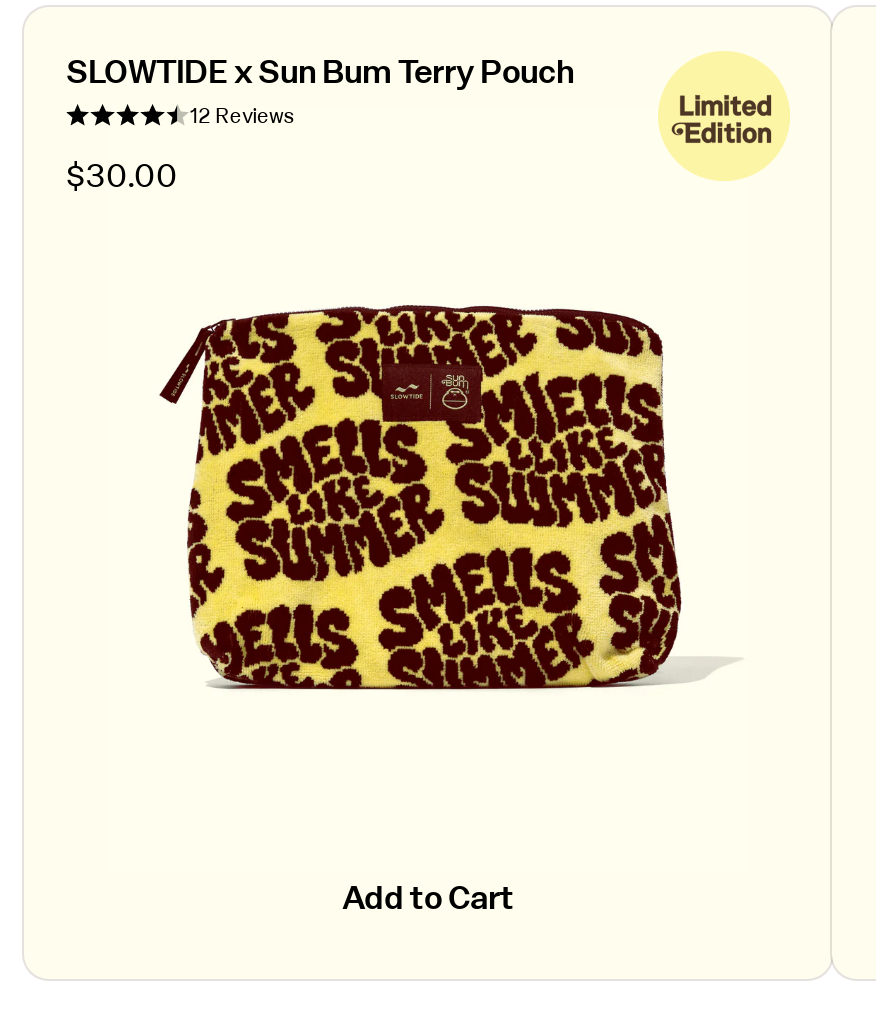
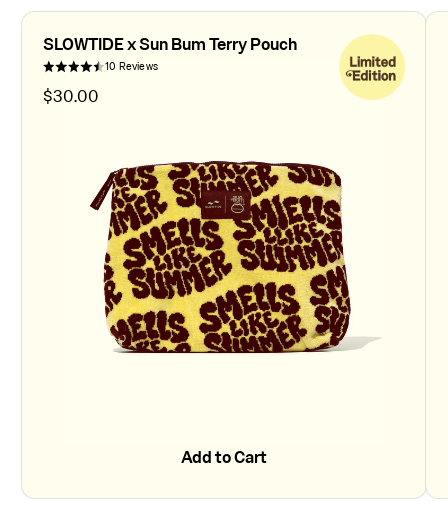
[190,101,294,131] 12 Reviews -> [105,59,158,74] 10 Reviews

